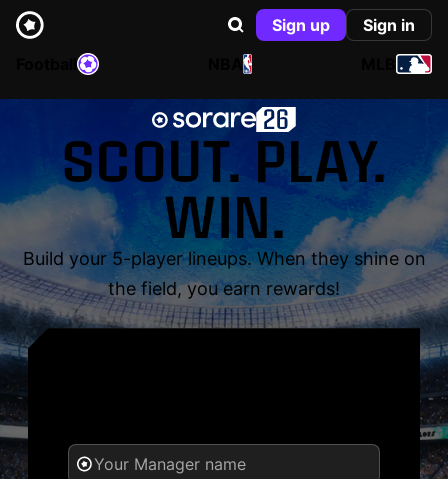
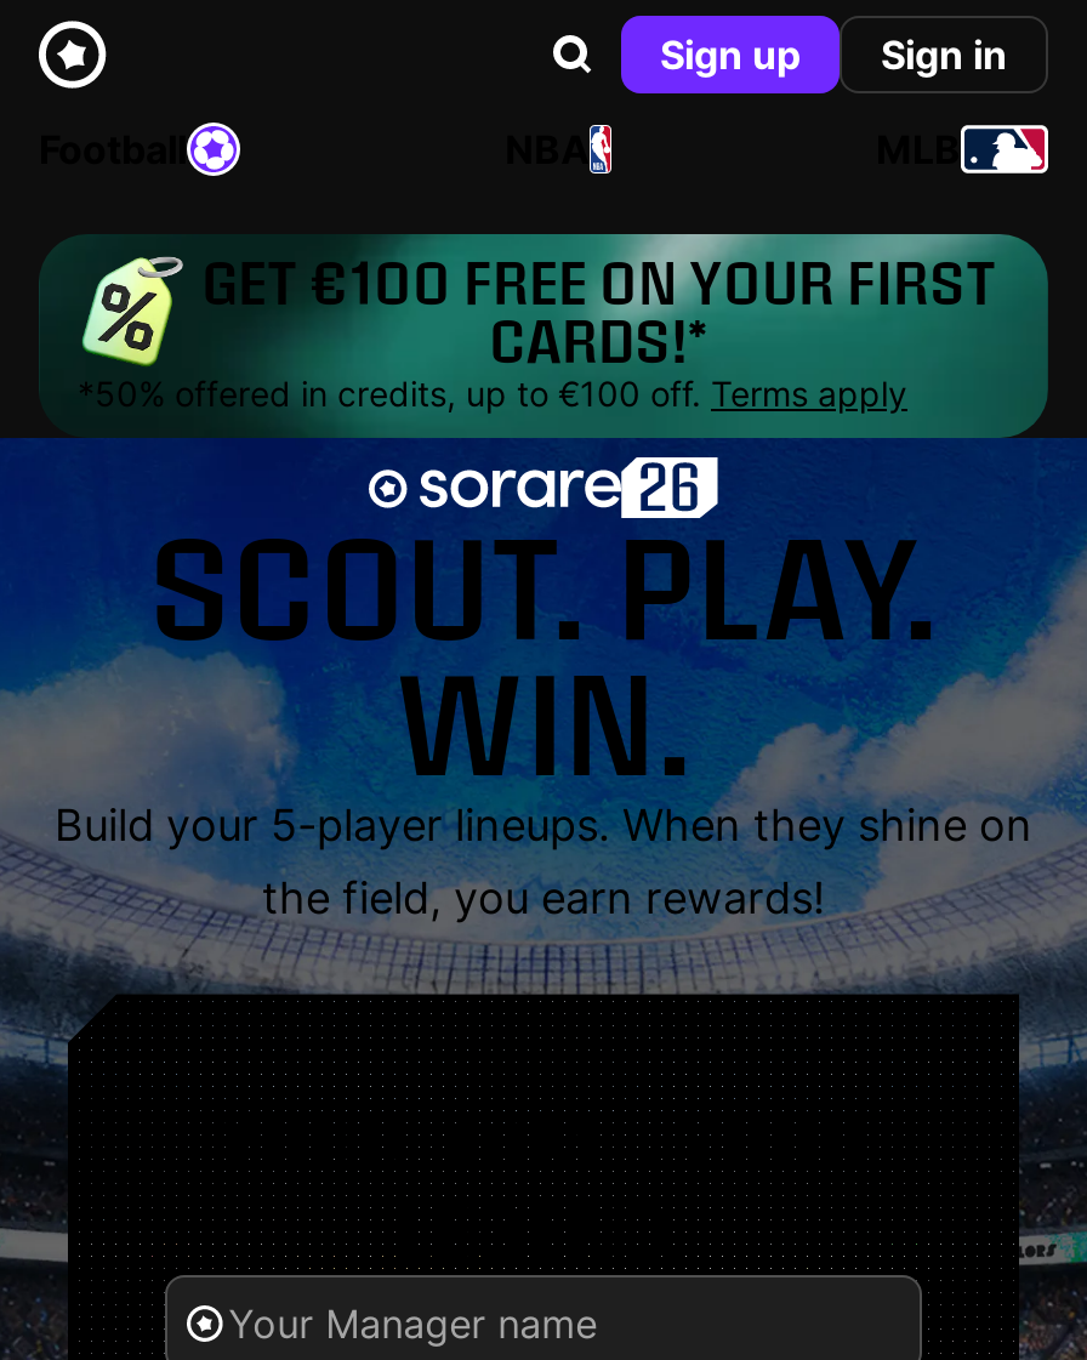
none -> [39,237,995,414] [image] | GET €100 FREE ON YOUR FIRST | CARDS!* | *50% offered in credits, up to €100 off. Terms apply

